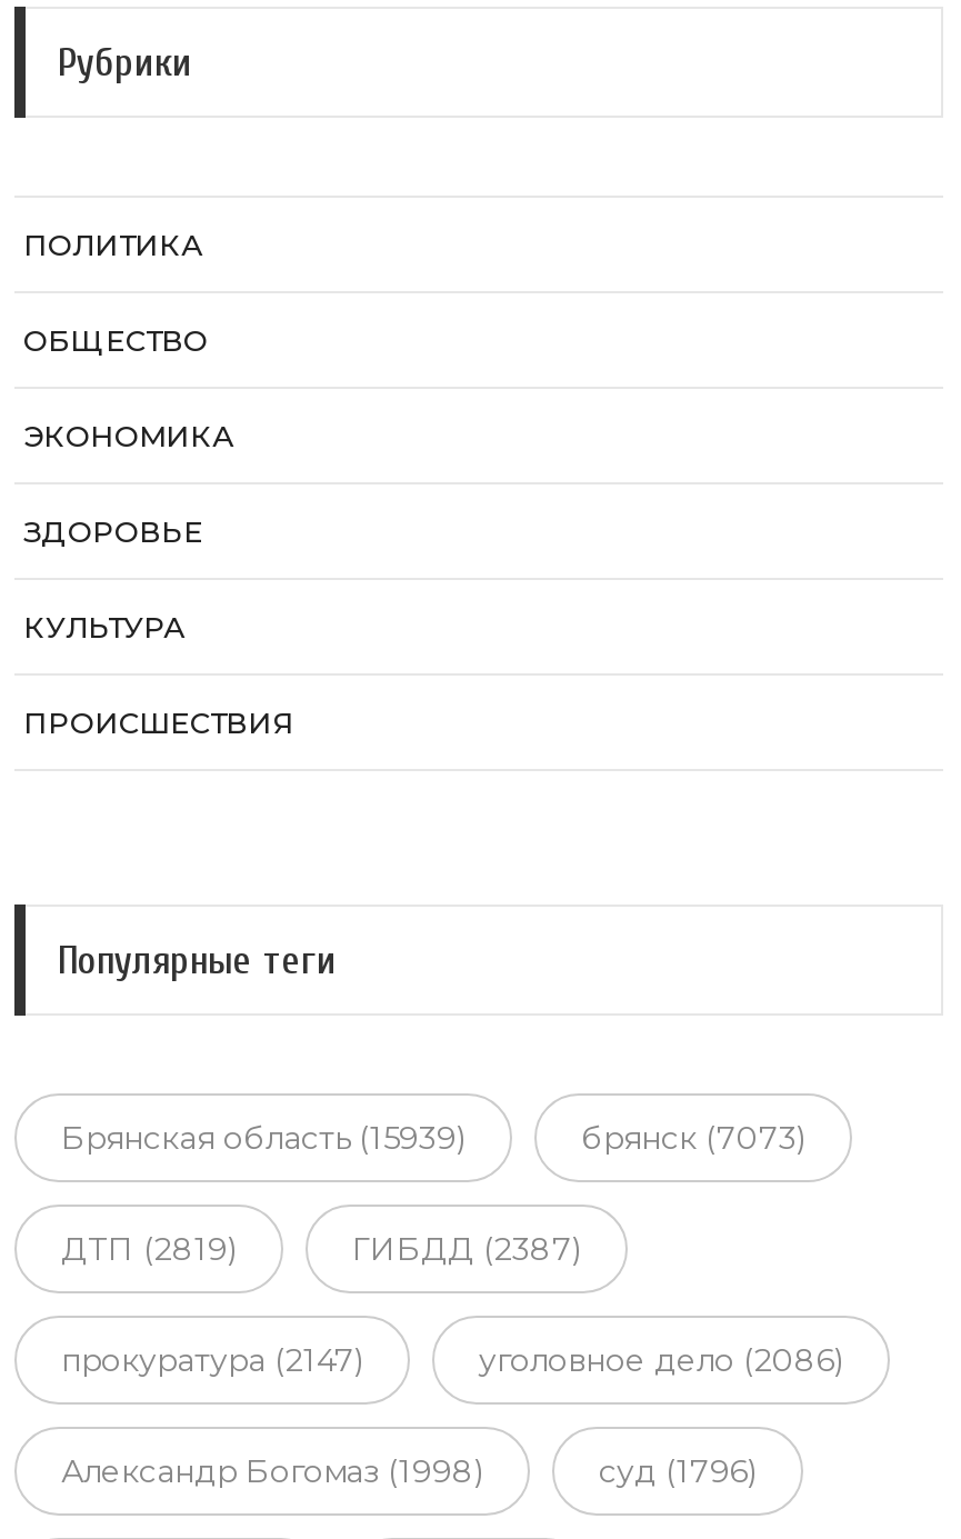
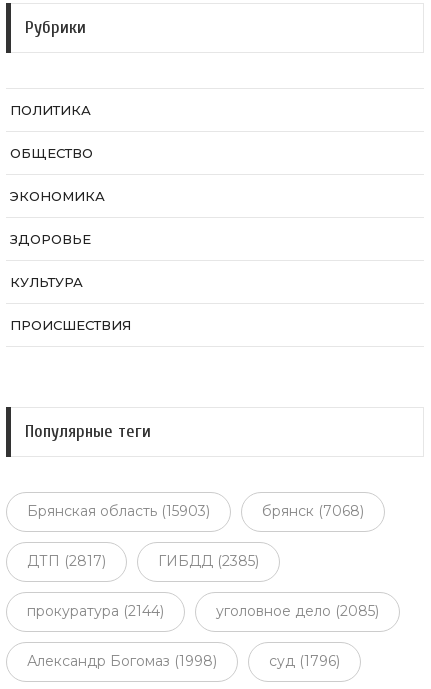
[61,1117,466,1157] Брянская область (15939) -> [27,502,210,520] Брянская область (15903)
[581,1117,805,1157] брянск (7073) -> [262,502,364,520] брянск (7068)
[61,1229,237,1269] ДТП (2819) -> [27,552,106,570] ДТП (2817)
[352,1229,581,1269] ГИБДД (2387) -> [158,552,259,570] ГИБДД (2385)
[61,1340,363,1380] прокуратура (2147) -> [27,602,164,620] прокуратура (2144)
[479,1340,843,1380] уголовное дело (2086) -> [216,602,379,620] уголовное дело (2085)

